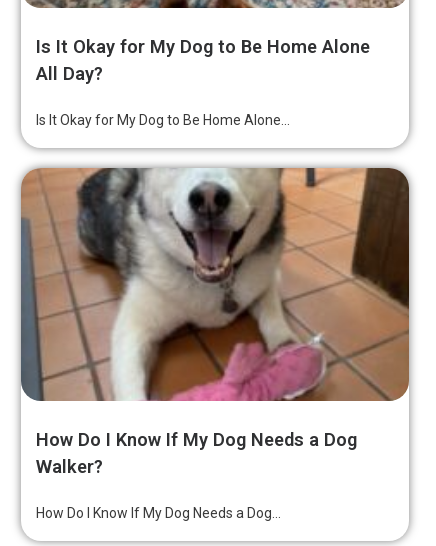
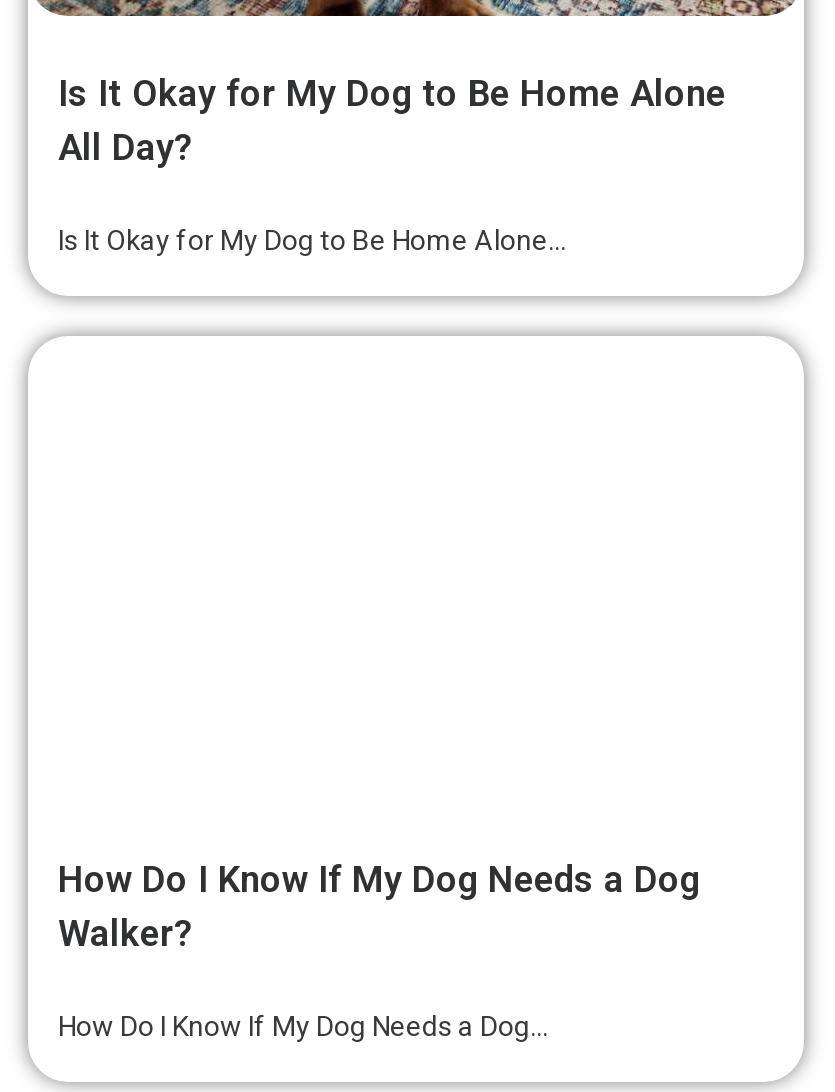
[20,167,410,402] [image] -> none

